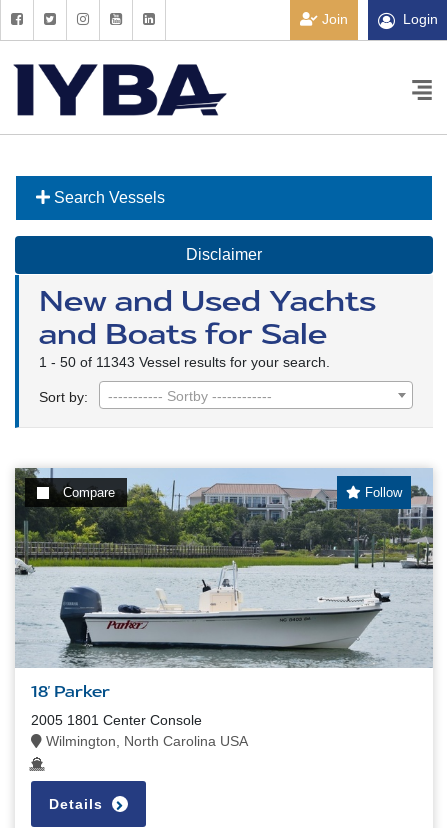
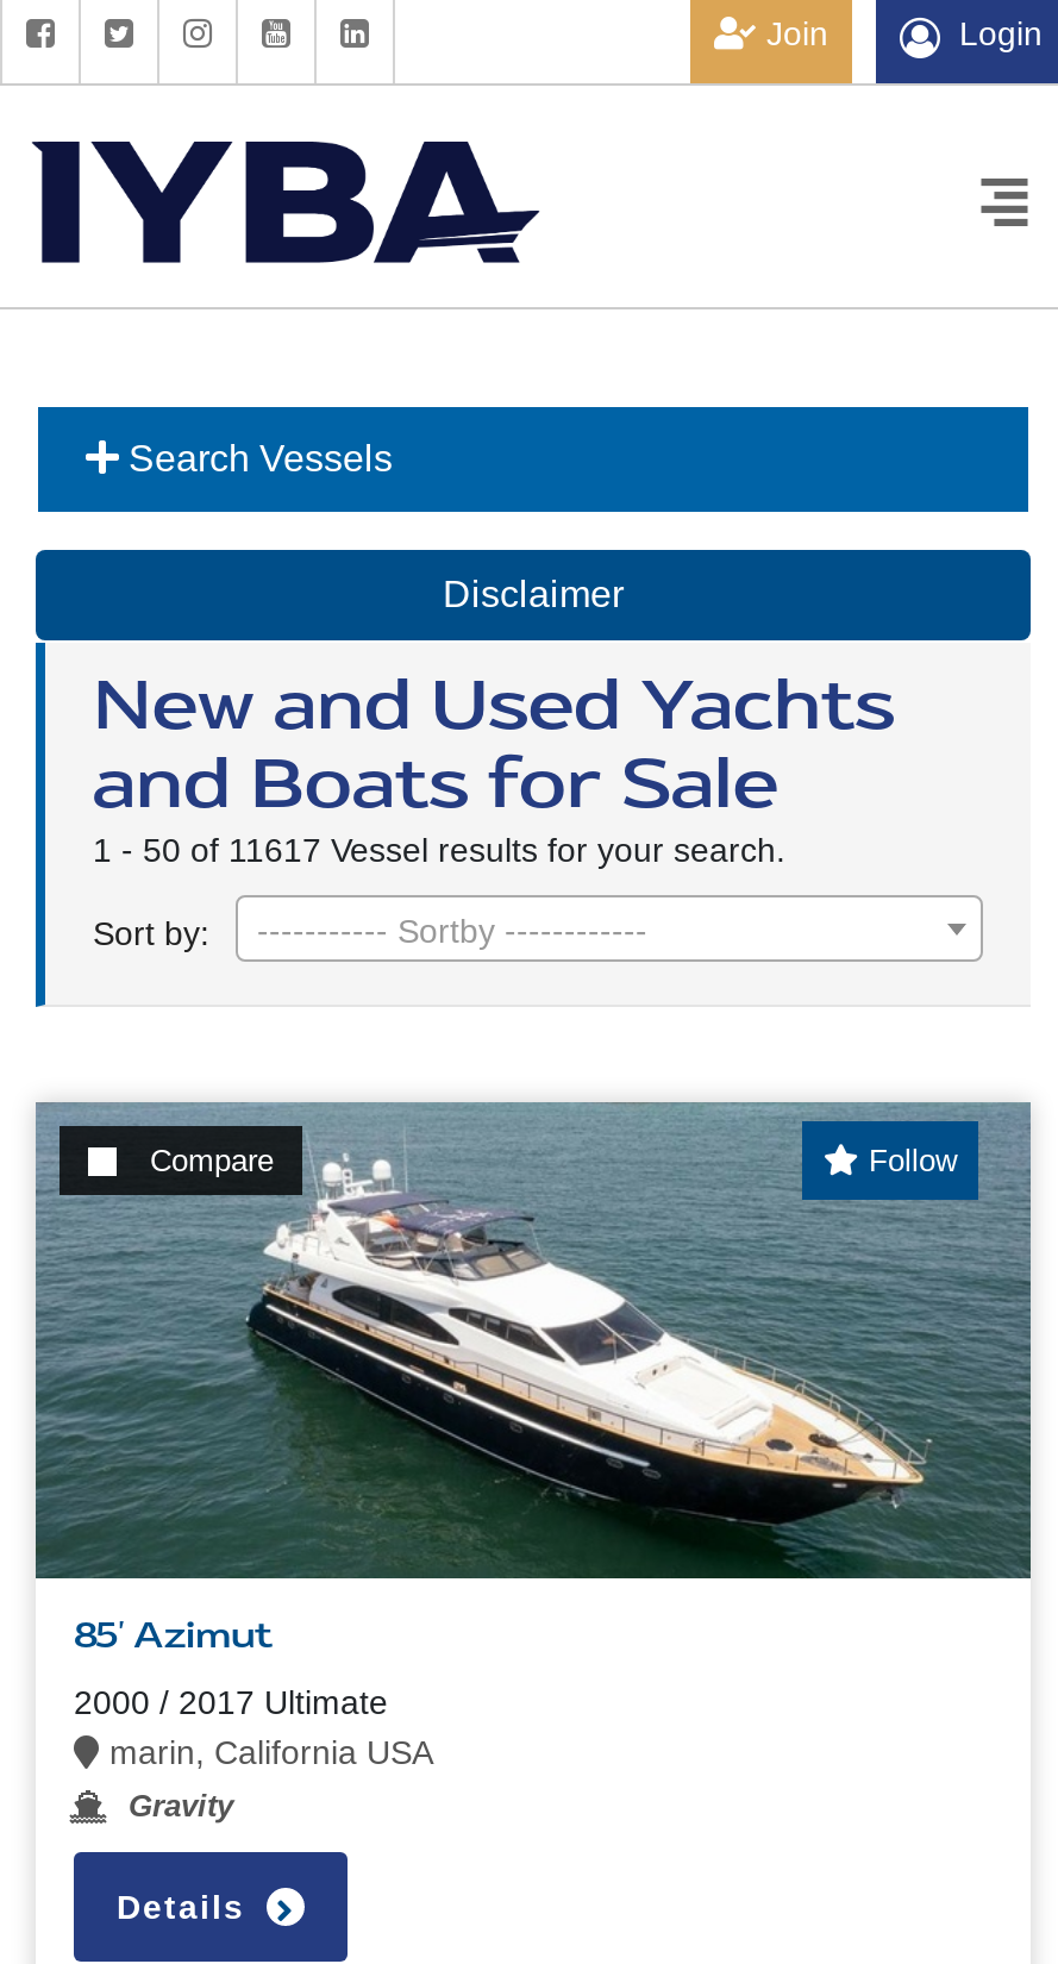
[39,354,330,370] 1 - 50 of 11343 Vessel results for your search. -> [93,831,785,869] 1 - 50 of 11617 Vessel results for your search.
[15,468,433,702] [image] | 18' Parker -> [33,1102,1031,1659] [image] | 85' Azimut
[31,712,248,749] 2005 1801 Center Console | Wilmington, North Carolina USA -> [74,1683,433,1824] 2000 / 2017 Ultimate | marin, California USA | Gravity

